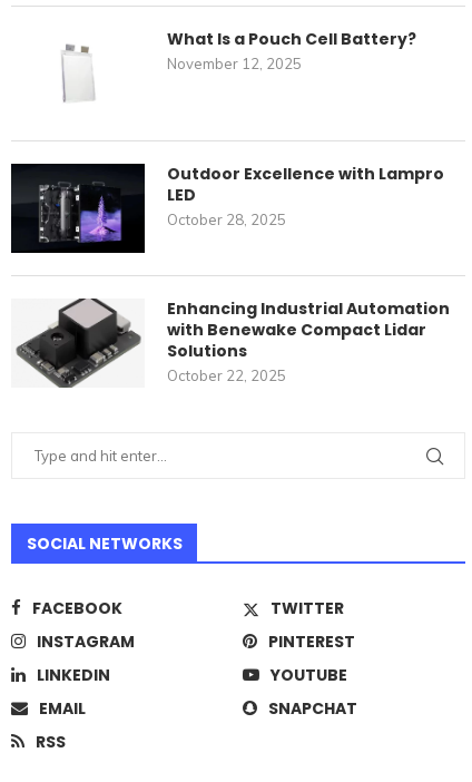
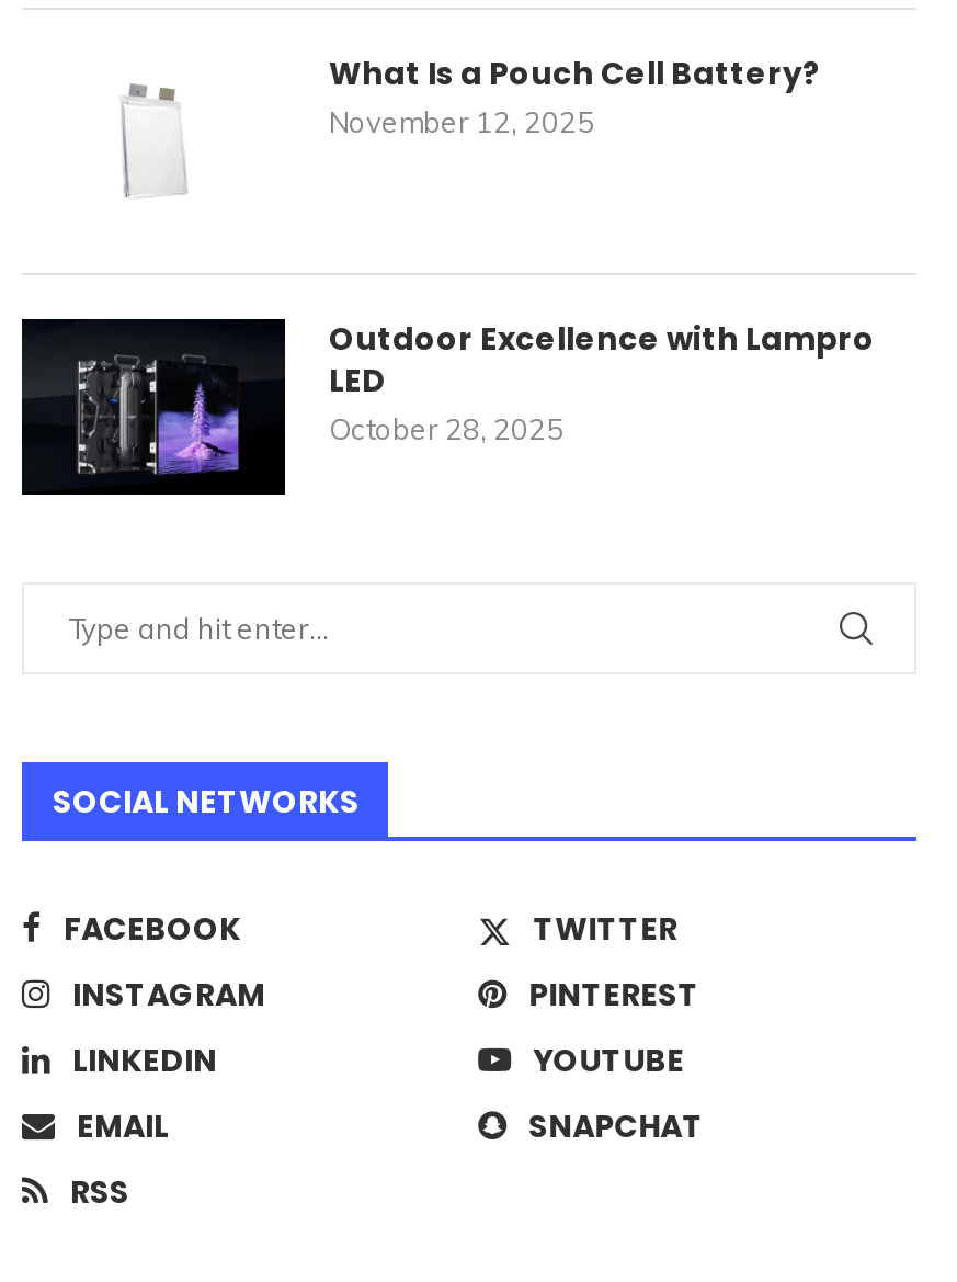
[14,297,450,389] [image] | Enhancing Industrial Automation | with Benewake Compact Lidar | Solutions | October 22, 2025 -> none

